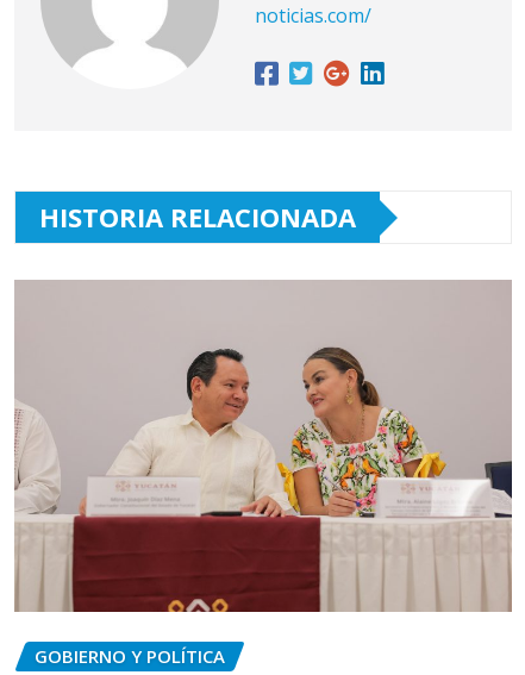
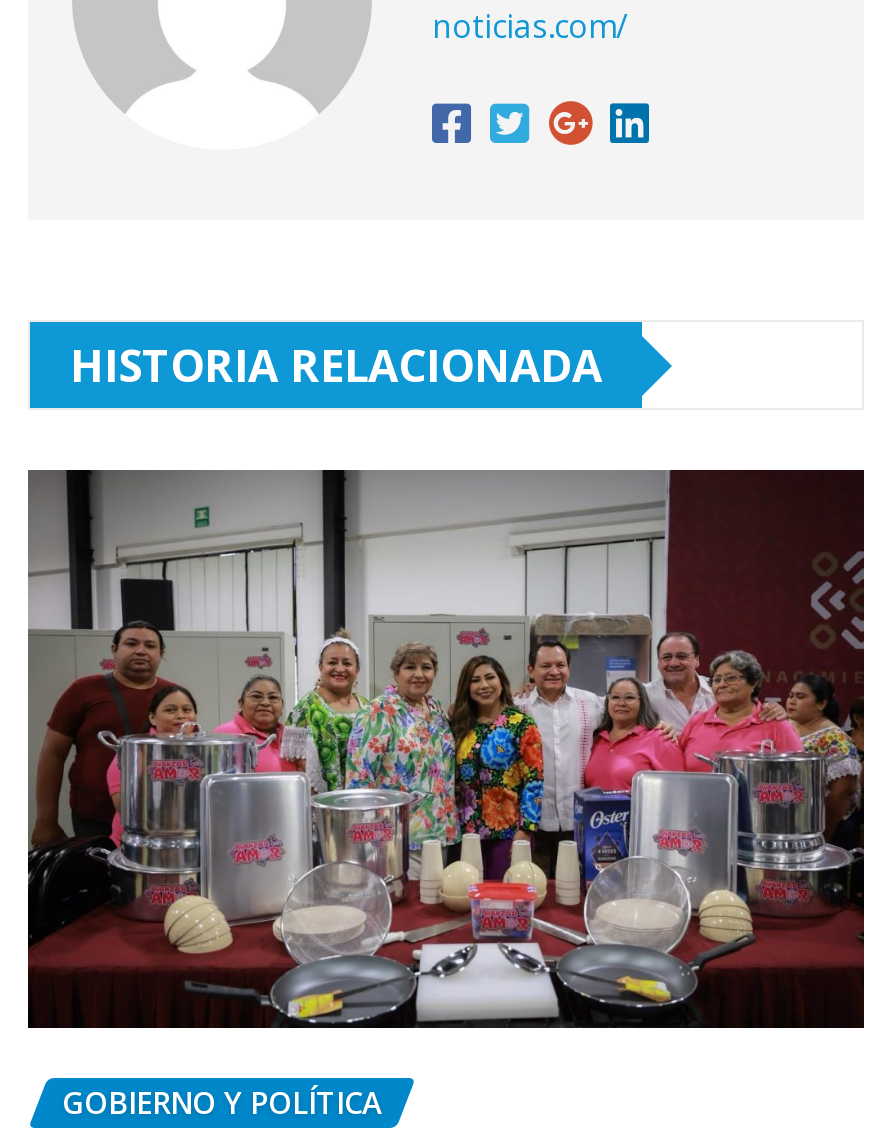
[14,280,513,613] [image] -> [26,468,866,1030] [image]

